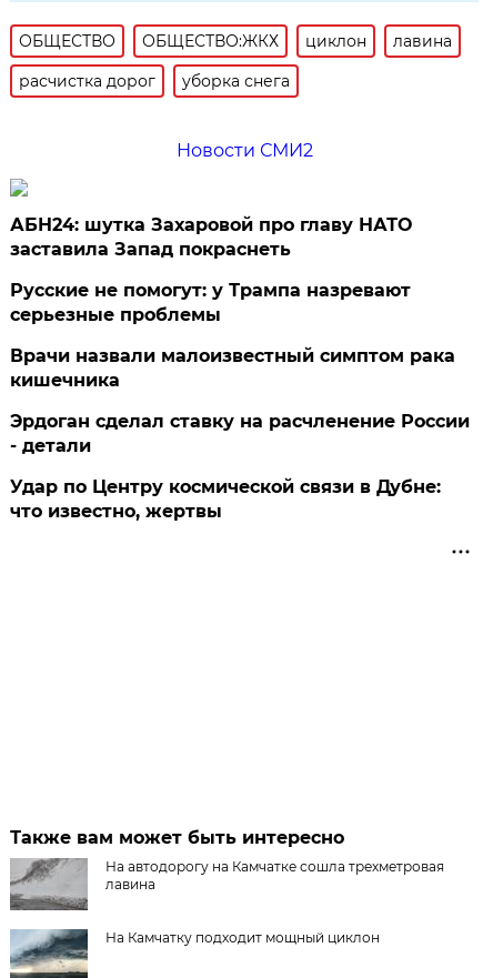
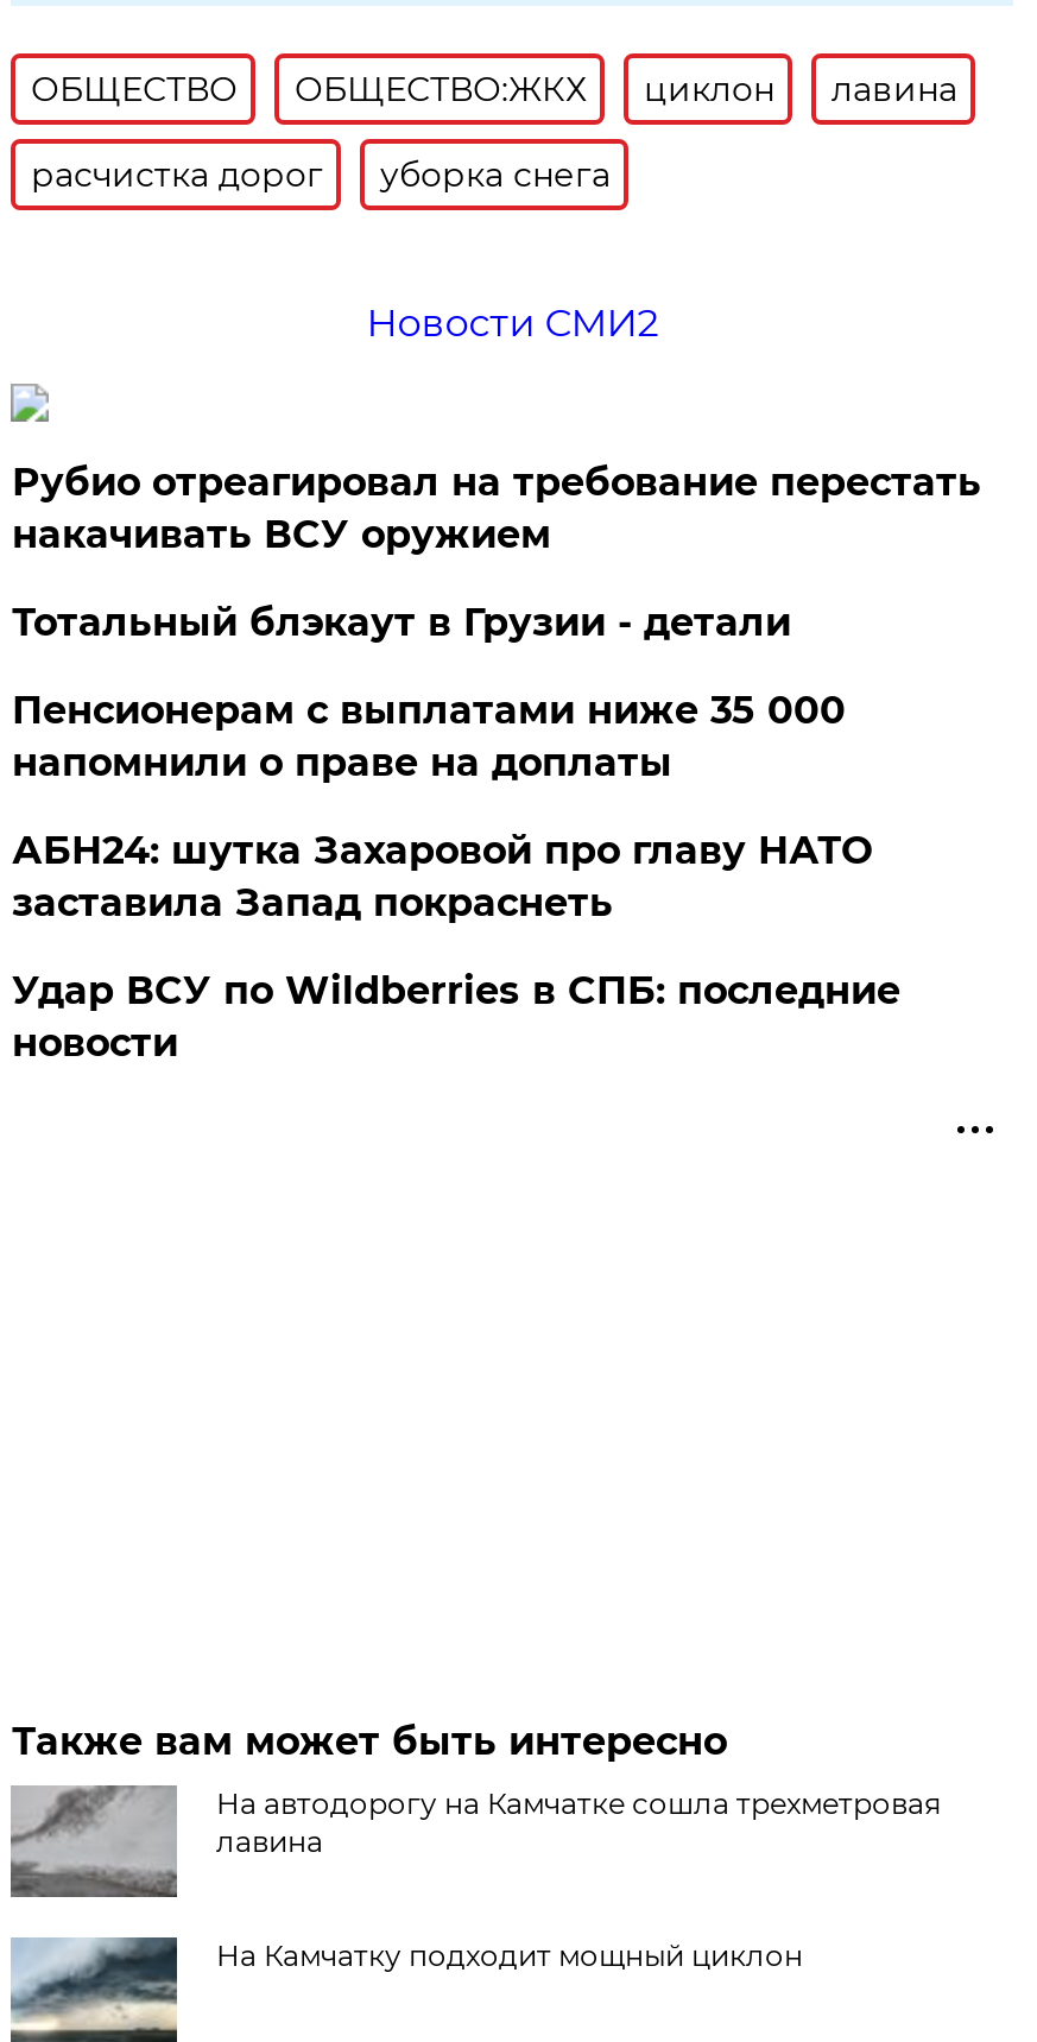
none -> [12,459,981,785] Рубио отреагировал на требование перестать | накачивать ВСУ оружием | Тотальный блэкаут в Грузии - детали | Пенсионерам с выплатами ниже 35 000 | напомнили о праве на доплаты
moved [10,214,412,260] -> [12,828,872,925]: АБН24: шутка Захаровой про главу НАТО | заставила Запад покраснеть
[10,280,470,522] Русские не помогут: у Трампа назревают | серьезные проблемы | Врачи назвали малоизвестный симптом рака | кишечника | Эрдоган сделал ставку на расчленение России | - детали | Удар по Центру космической связи в Дубне: | что известно, жертвы -> [12,968,900,1065] Удар ВСУ по Wildberries в СПБ: последние | новости

